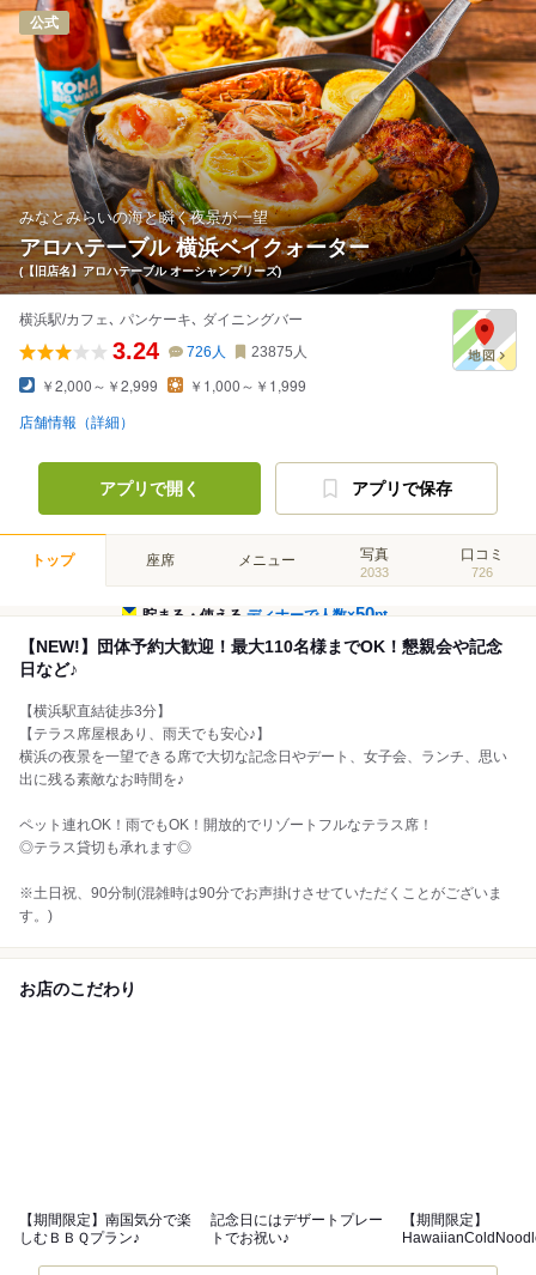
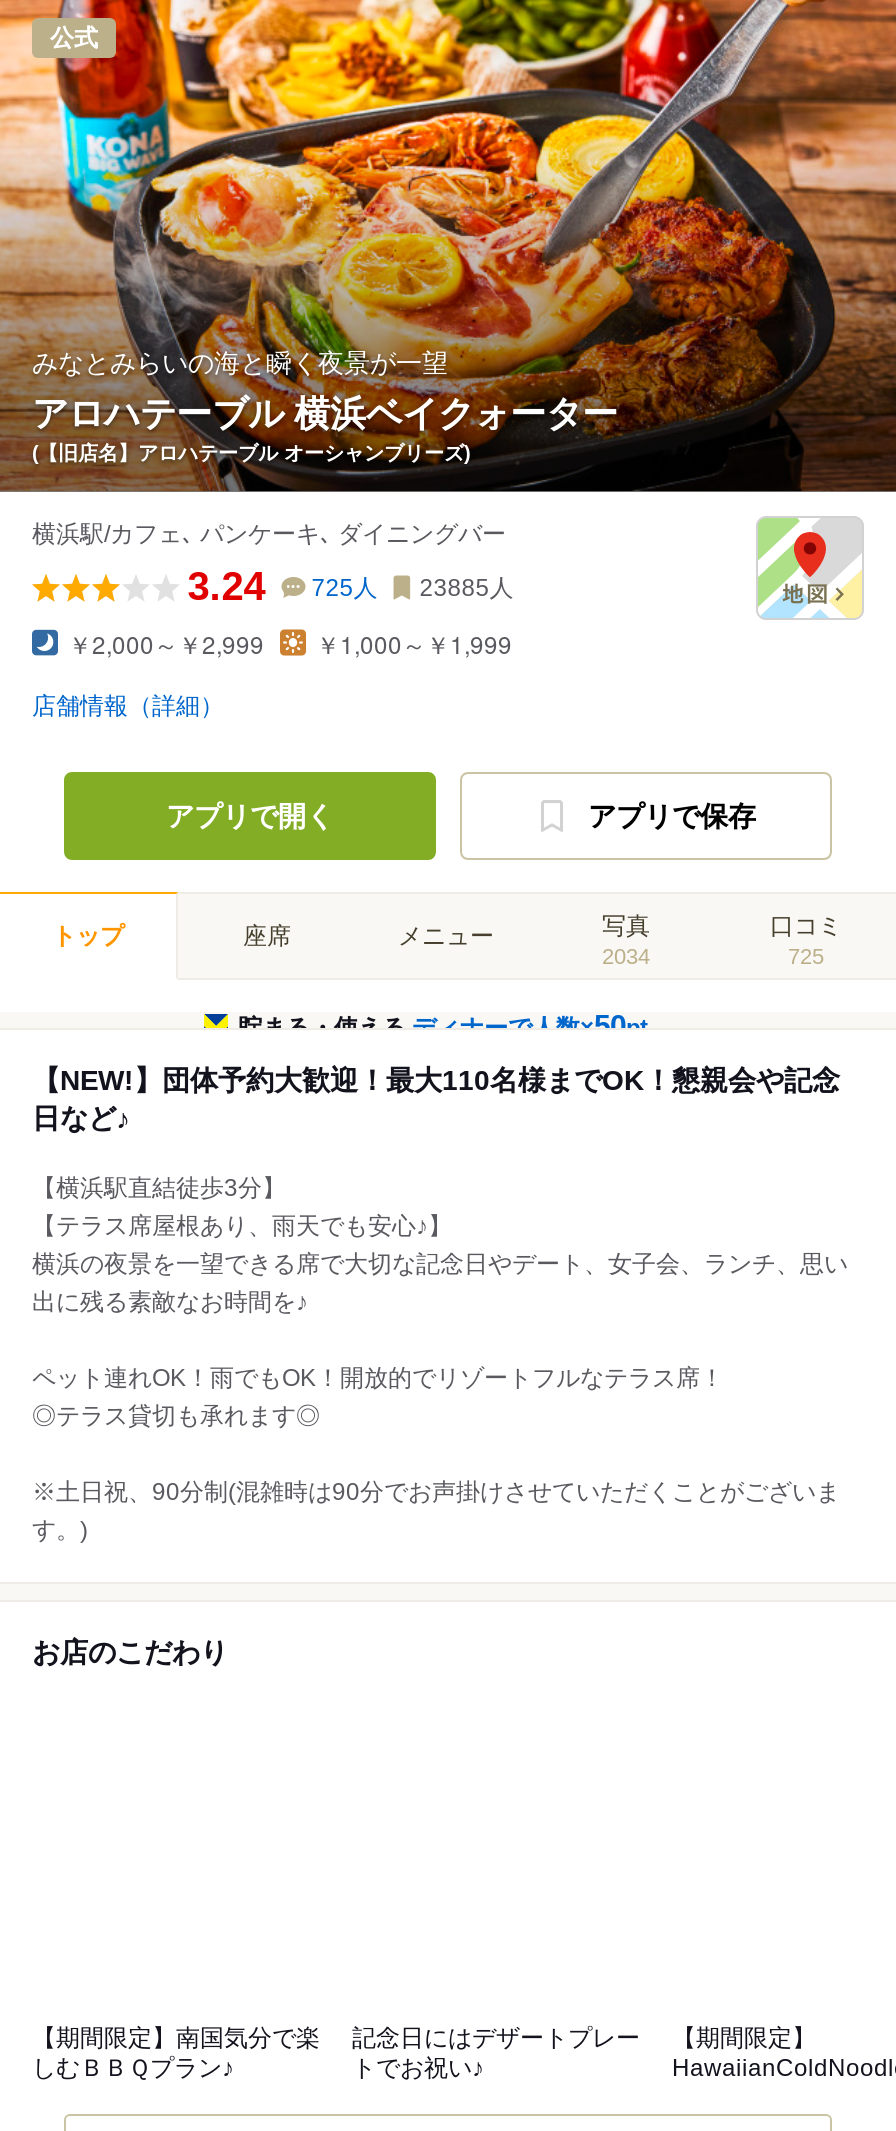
[186,343,226,360] 726人 -> [312,574,378,602] 725人
[251,343,307,360] 23875人 -> [420,574,514,602] 23885人
[360,565,389,579] 2033 -> [602,944,650,968] 2034
[471,565,493,579] 726 -> [788,944,824,968] 725

